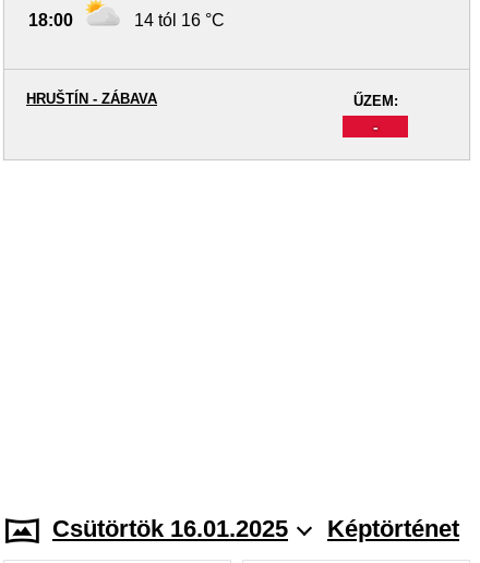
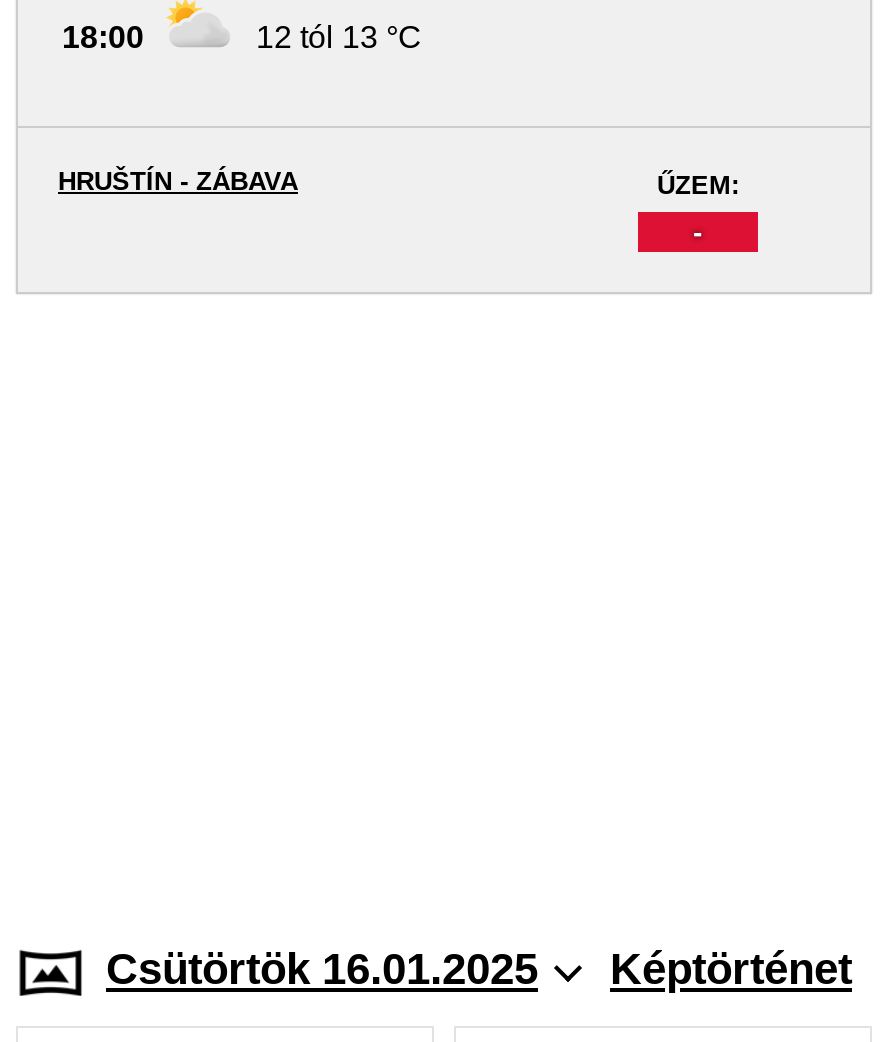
[134,11,225,29] 14 tól 16 °C -> [256,20,422,54] 12 tól 13 °C

